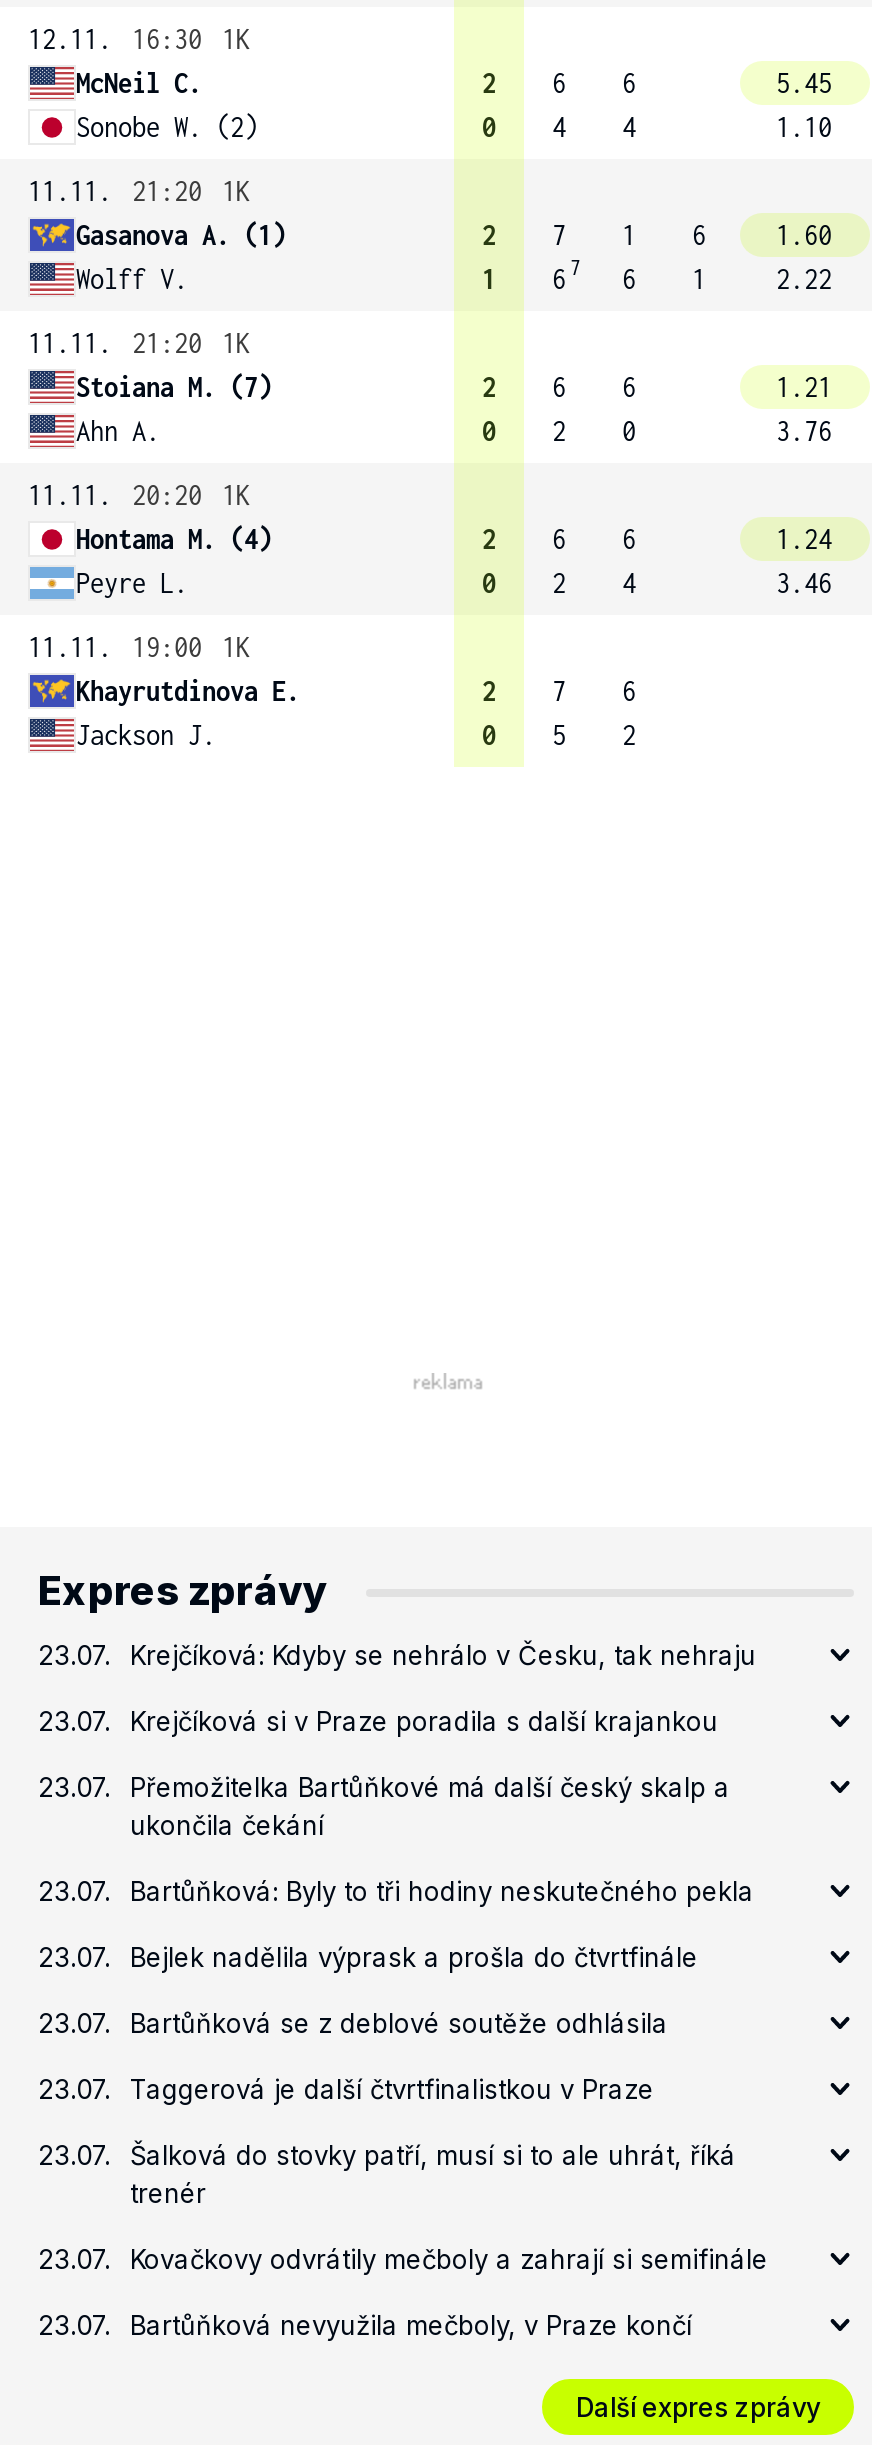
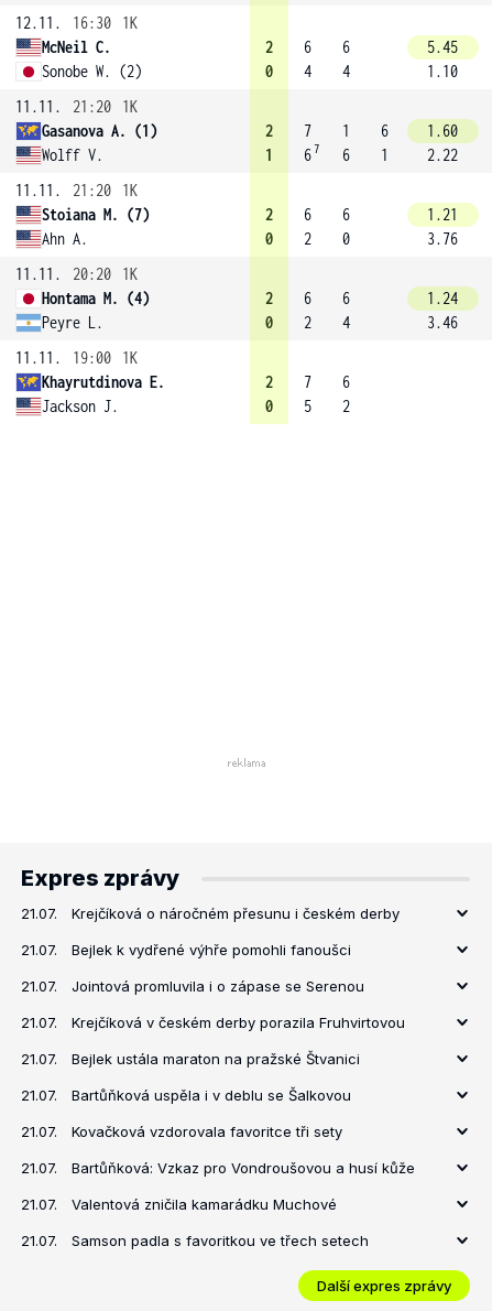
[38,1639,756,1671] 23.07. | Krejčíková: Kdyby se nehrálo v Česku, tak nehraju -> [21,904,400,922] 21.07. | Krejčíková o náročném přesunu i českém derby
[38,1705,718,1737] 23.07. | Krejčíková si v Praze poradila s další krajankou -> [21,941,351,958] 21.07. | Bejlek k vydřené výhře pomohli fanoušci
[38,1771,730,1841] 23.07. | Přemožitelka Bartůňkové má další český skalp a | ukončila čekání -> [21,977,364,995] 21.07. | Jointová promluvila i o zápase se Serenou
[38,1875,754,1907] 23.07. | Bartůňková: Byly to tři hodiny neskutečného pekla -> [21,1014,405,1031] 21.07. | Krejčíková v českém derby porazila Fruhvirtovou
[38,1941,698,1973] 23.07. | Bejlek nadělila výprask a prošla do čtvrtfinále -> [21,1050,360,1068] 21.07. | Bejlek ustála maraton na pražské Štvanici
[38,2007,668,2039] 23.07. | Bartůňková se z deblové soutěže odhlásila -> [21,1086,351,1104] 21.07. | Bartůňková uspěla i v deblu se Šalkovou
[38,2073,654,2105] 23.07. | Taggerová je další čtvrtfinalistkou v Praze -> [21,1123,342,1140] 21.07. | Kovačková vzdorovala favoritce tři sety
[38,2139,736,2209] 23.07. | Šalková do stovky patří, musí si to ale uhrát, říká | trenér -> [21,1159,415,1177] 21.07. | Bartůňková: Vzkaz pro Vondroušovou a husí kůže
[38,2243,768,2275] 23.07. | Kovačkovy odvrátily mečboly a zahrají si semifinále -> [21,1195,337,1213] 21.07. | Valentová zničila kamarádku Muchové
[38,2309,692,2341] 23.07. | Bartůňková nevyužila mečboly, v Praze končí -> [21,1232,369,1249] 21.07. | Samson padla s favoritkou ve třech setech

